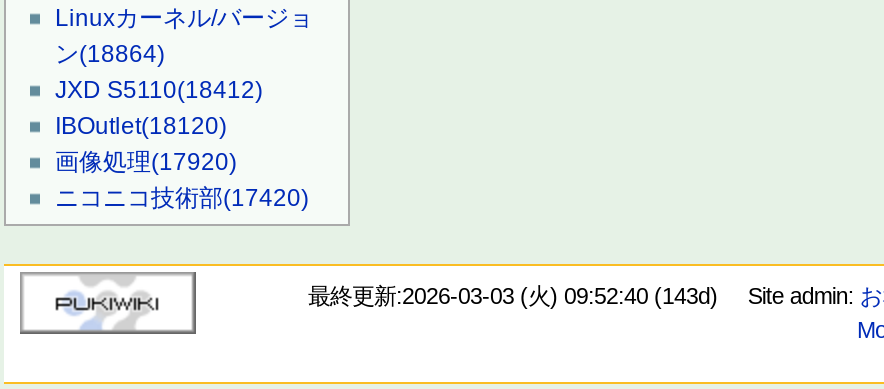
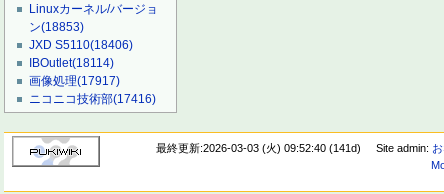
[55,40,165,68] ン(18864) -> [29,20,84,34] ン(18853)
[55,76,263,104] JXD S5110(18412) -> [29,38,133,52] JXD S5110(18406)
[55,112,227,140] IBOutlet(18120) -> [29,56,114,70] IBOutlet(18114)
[55,148,237,176] 画像処理(17920) -> [29,74,120,88] 画像処理(17917)
[55,184,309,212] ニコニコ技術部(17420) -> [29,92,156,106] ニコニコ技術部(17416)
[308,284,718,308] 最終更新:2026-03-03 (火) 09:52:40 (143d) -> [156,142,361,154] 最終更新:2026-03-03 (火) 09:52:40 (141d)

